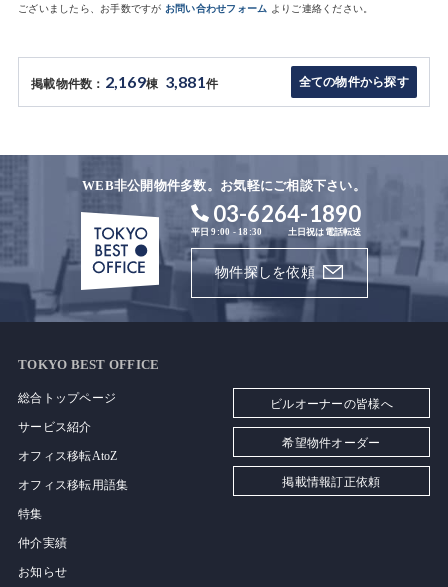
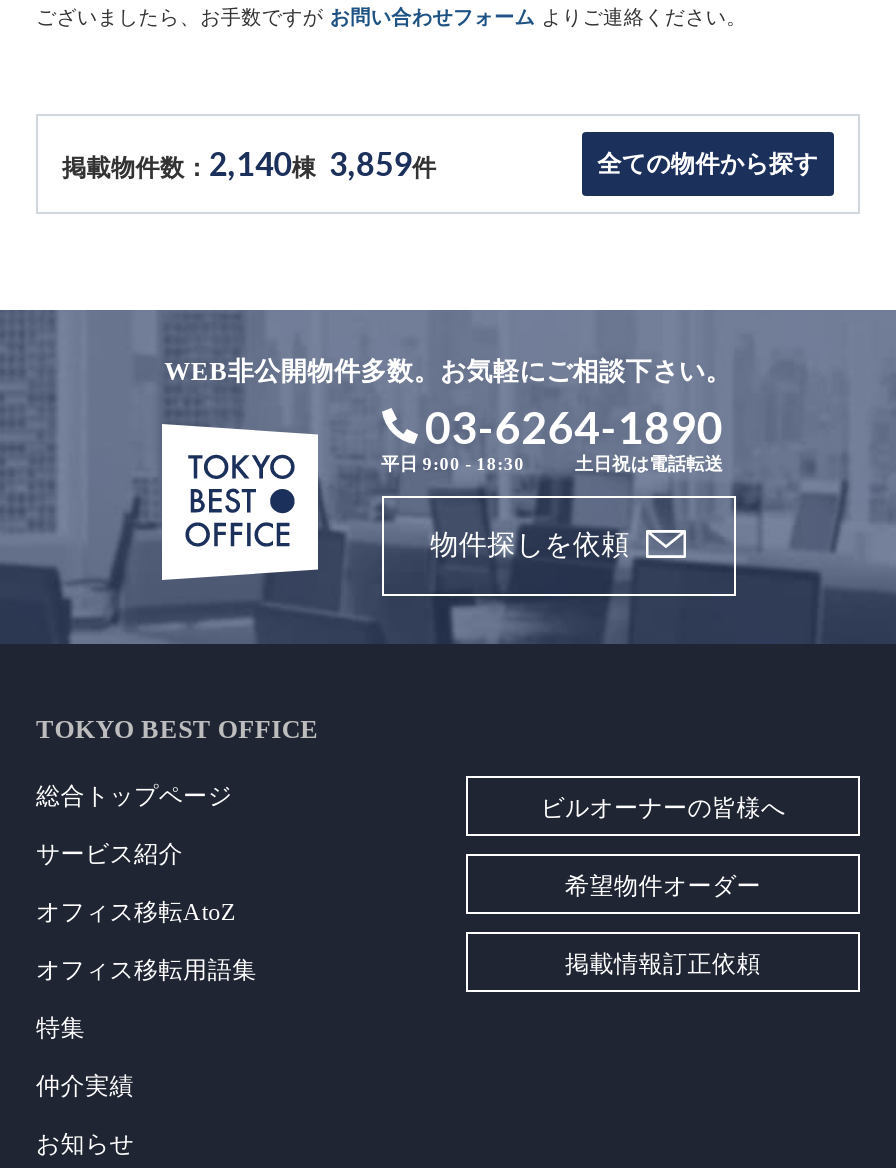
[31,72,218,91] 掲載物件数：2,169棟3,881件 -> [62,145,436,183] 掲載物件数：2,140棟3,859件

